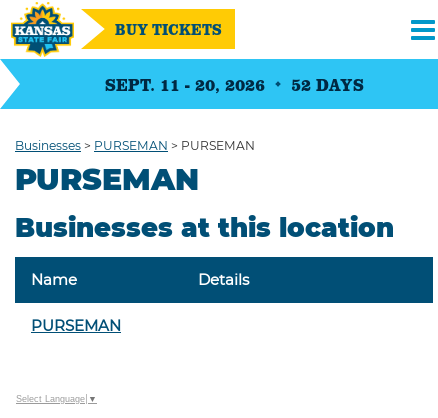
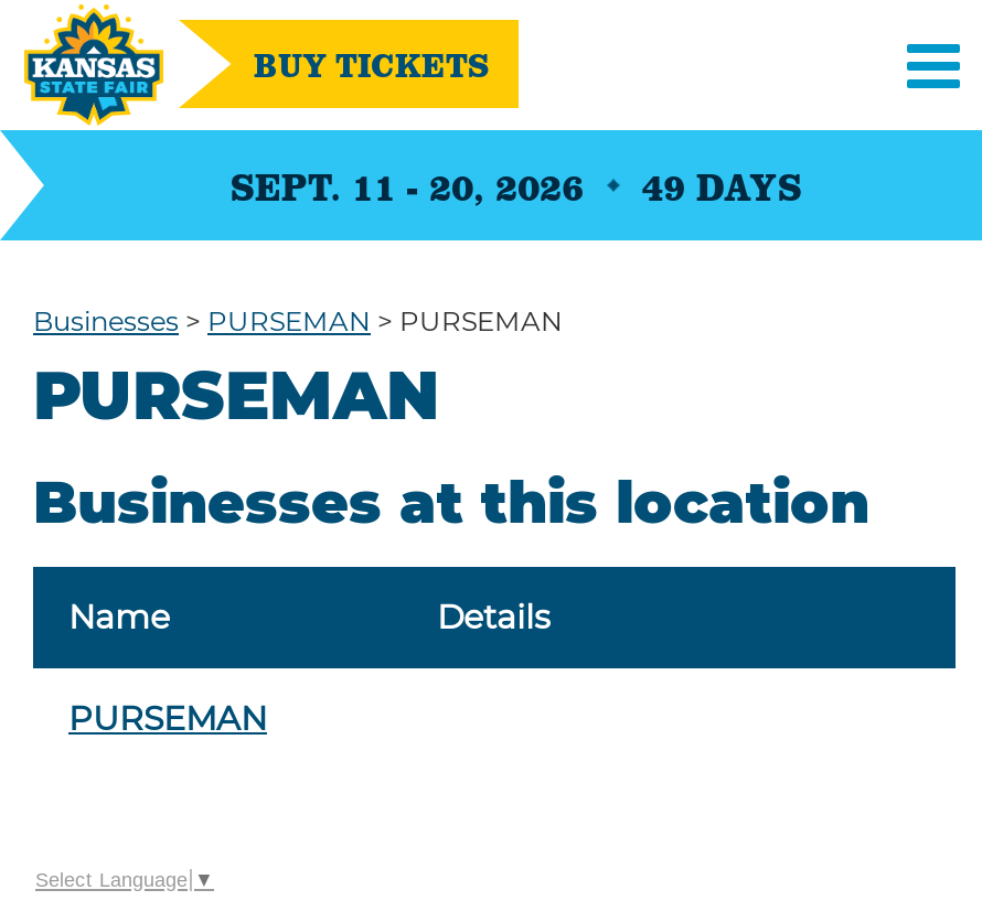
[104,72,363,96] SEPT. 11 - 20, 2026 52 DAYS -> [231,159,802,212] SEPT. 11 - 20, 2026 49 DAYS

